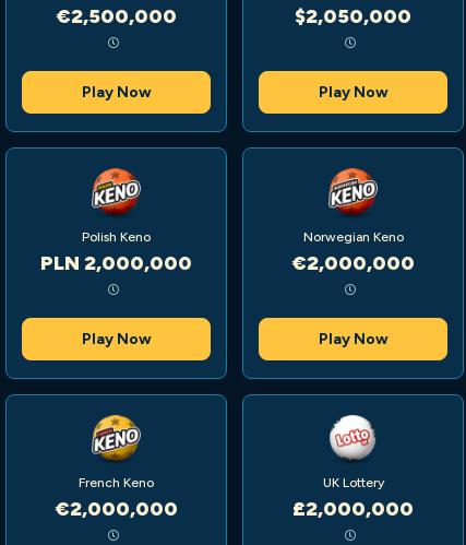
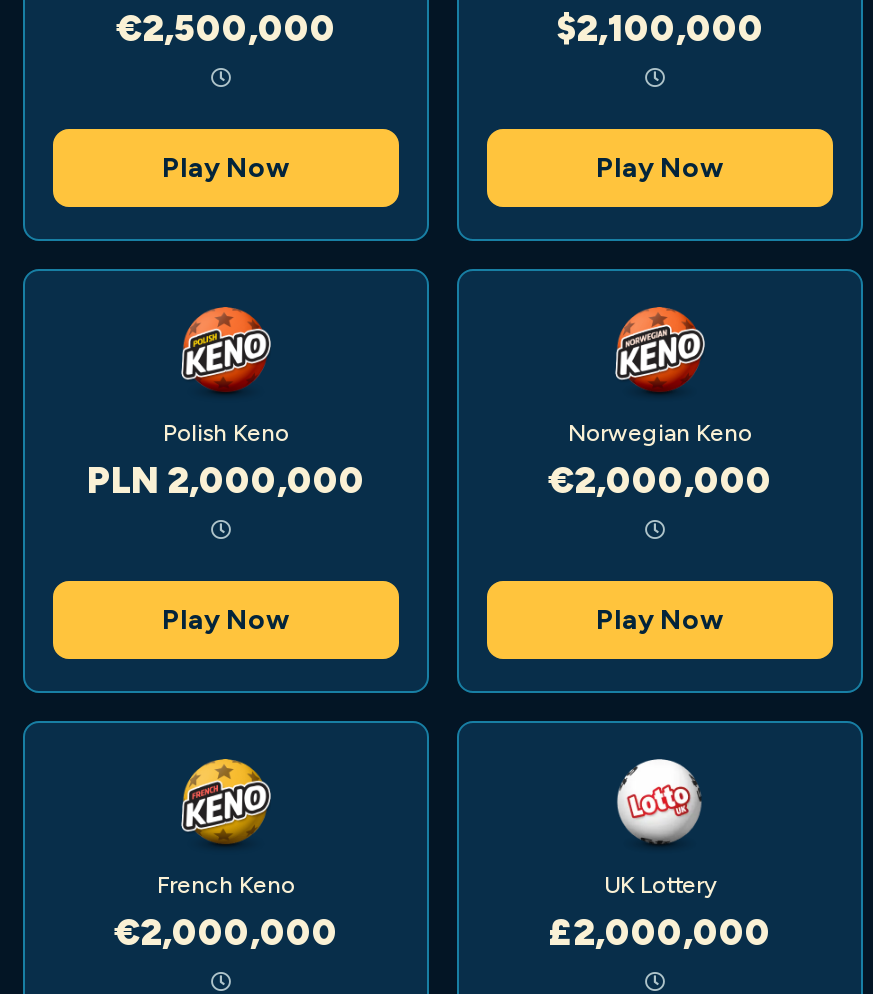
[295,4,411,28] $2,050,000 -> [556,8,764,52] $2,100,000

